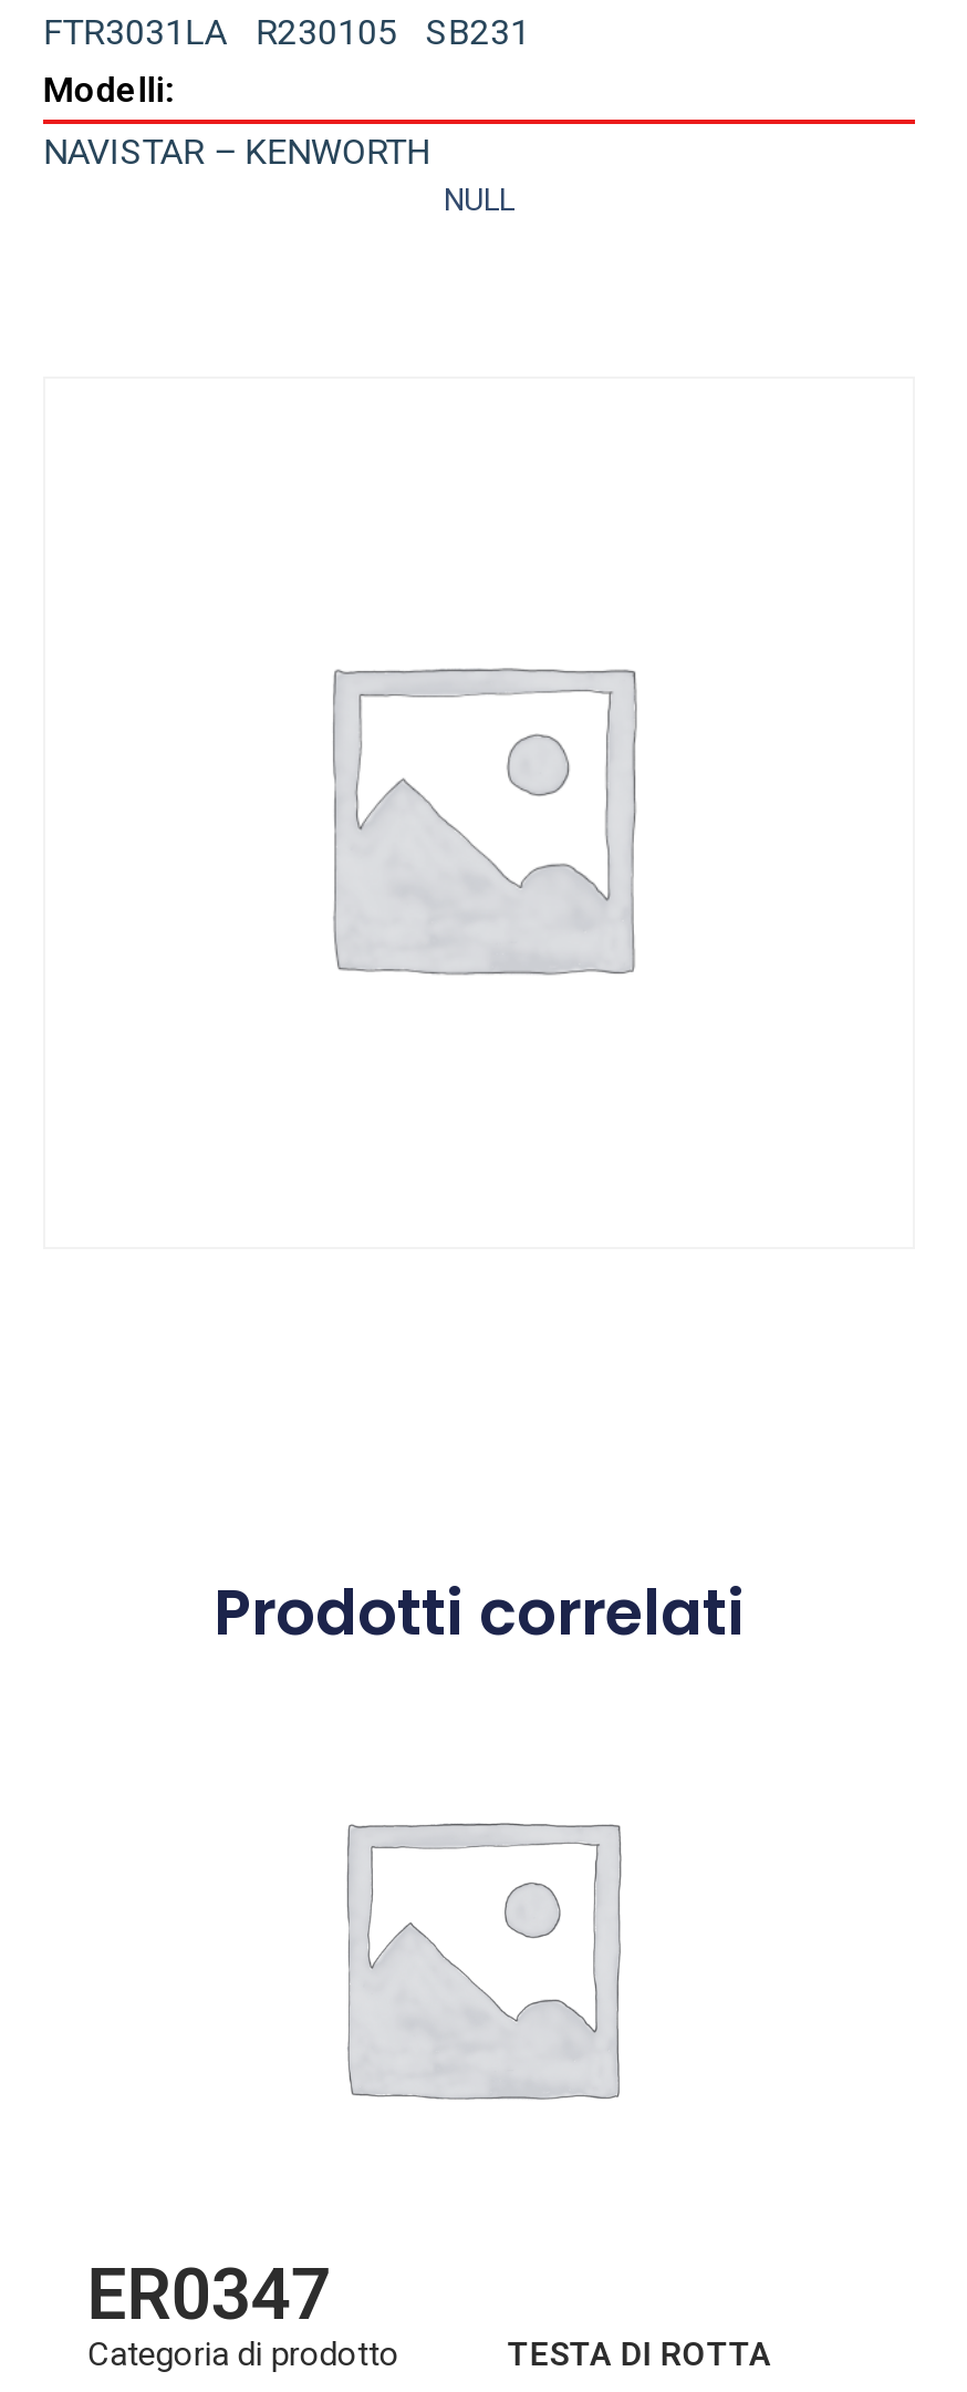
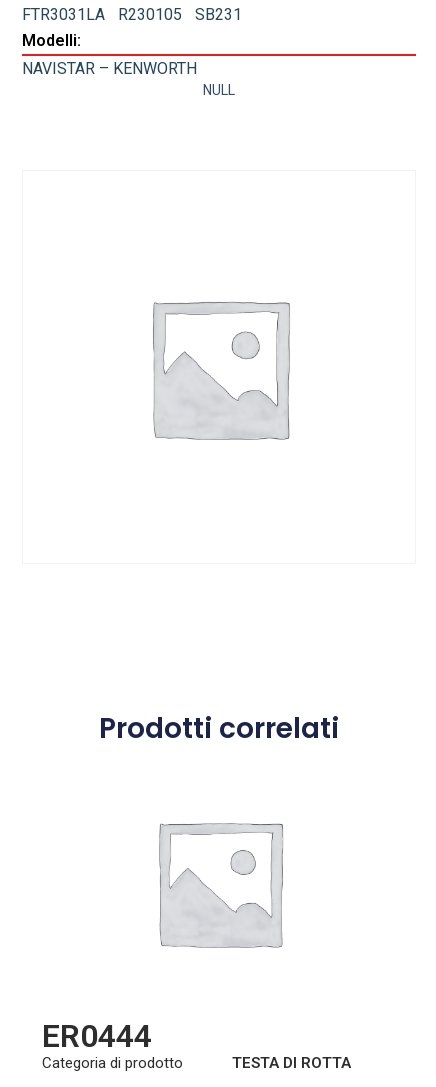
[87,2252,331,2337] ER0347 -> [42,1017,152,1055] ER0444

